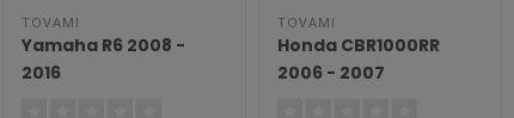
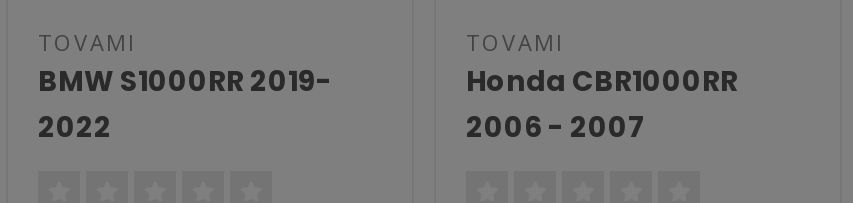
[22,33,185,85] Yamaha R6 2008 - | 2016 -> [38,61,332,147] BMW S1000RR 2019- | 2022

